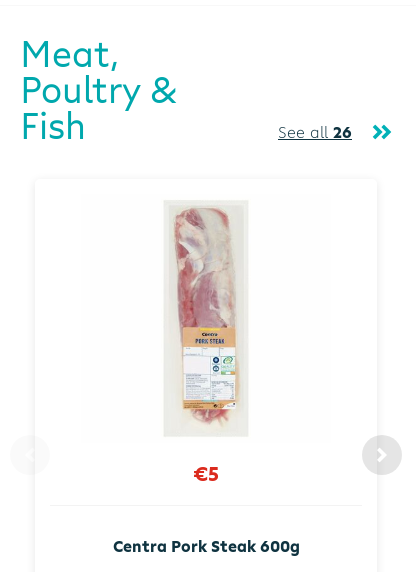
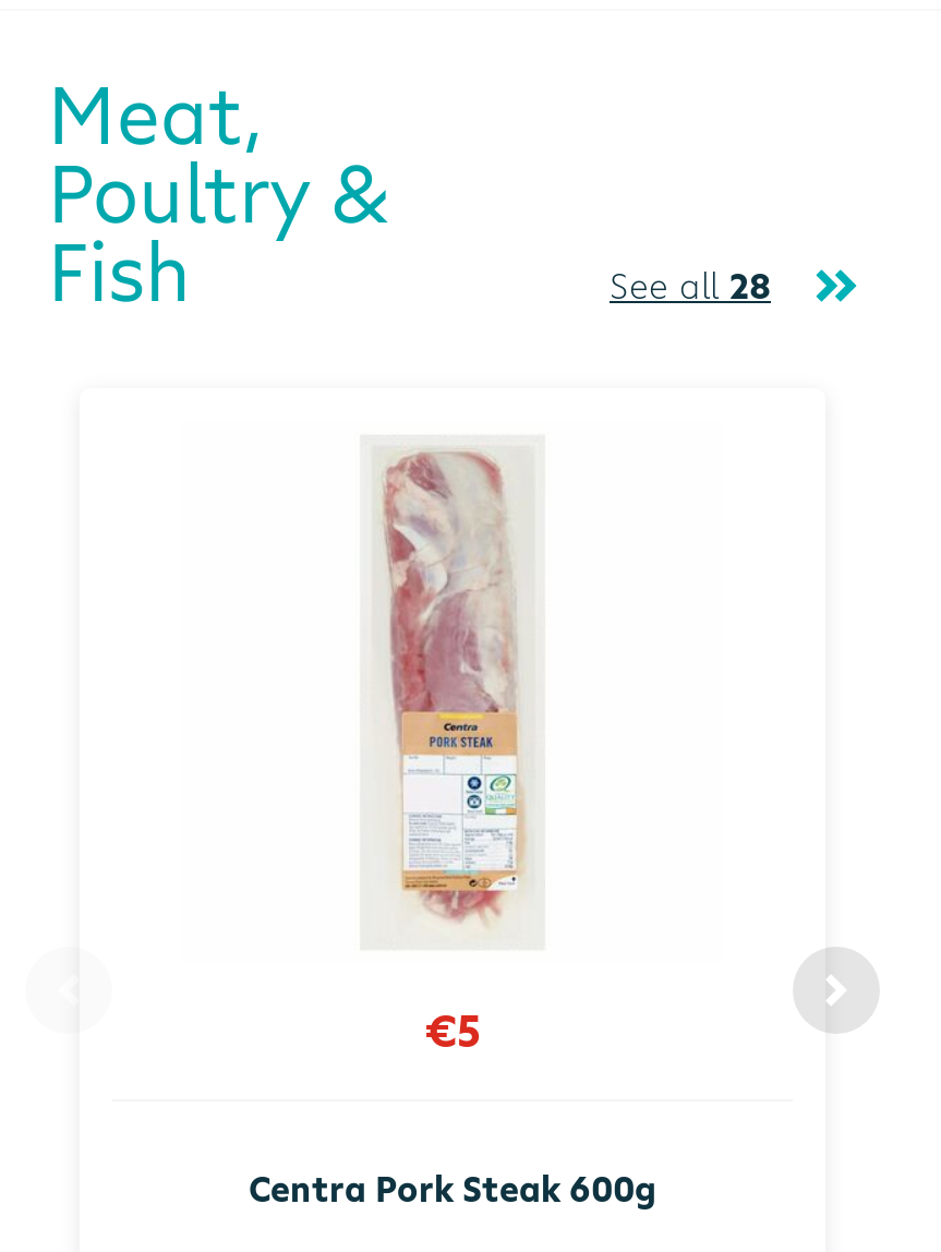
[278,121,352,143] See all 26 -> [610,261,771,309] See all 28

